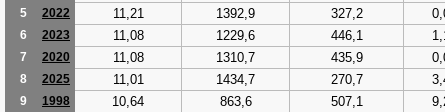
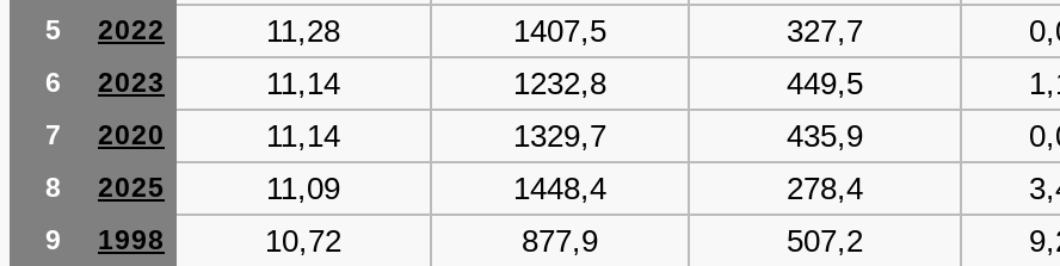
[112,6,143,21] 11,21 -> [266,12,340,48] 11,28
[216,6,255,21] 1392,9 -> [513,12,606,48] 1407,5
[330,6,362,21] 327,2 -> [787,12,863,48] 327,7
[112,28,143,43] 11,08 -> [266,65,340,101] 11,14
[216,28,255,43] 1229,6 -> [513,65,606,101] 1232,8
[330,28,362,43] 446,1 -> [787,65,863,101] 449,5
[112,50,143,65] 11,08 -> [266,117,340,153] 11,14
[216,50,255,65] 1310,7 -> [513,117,606,153] 1329,7
[112,72,143,87] 11,01 -> [266,170,340,206] 11,09
[216,72,255,87] 1434,7 -> [513,170,606,206] 1448,4
[330,72,362,87] 270,7 -> [787,170,863,206] 278,4
[112,94,144,109] 10,64 -> [265,222,341,258] 10,72
[219,94,251,109] 863,6 -> [522,222,598,258] 877,9
[330,94,362,109] 507,1 -> [787,222,863,258] 507,2

